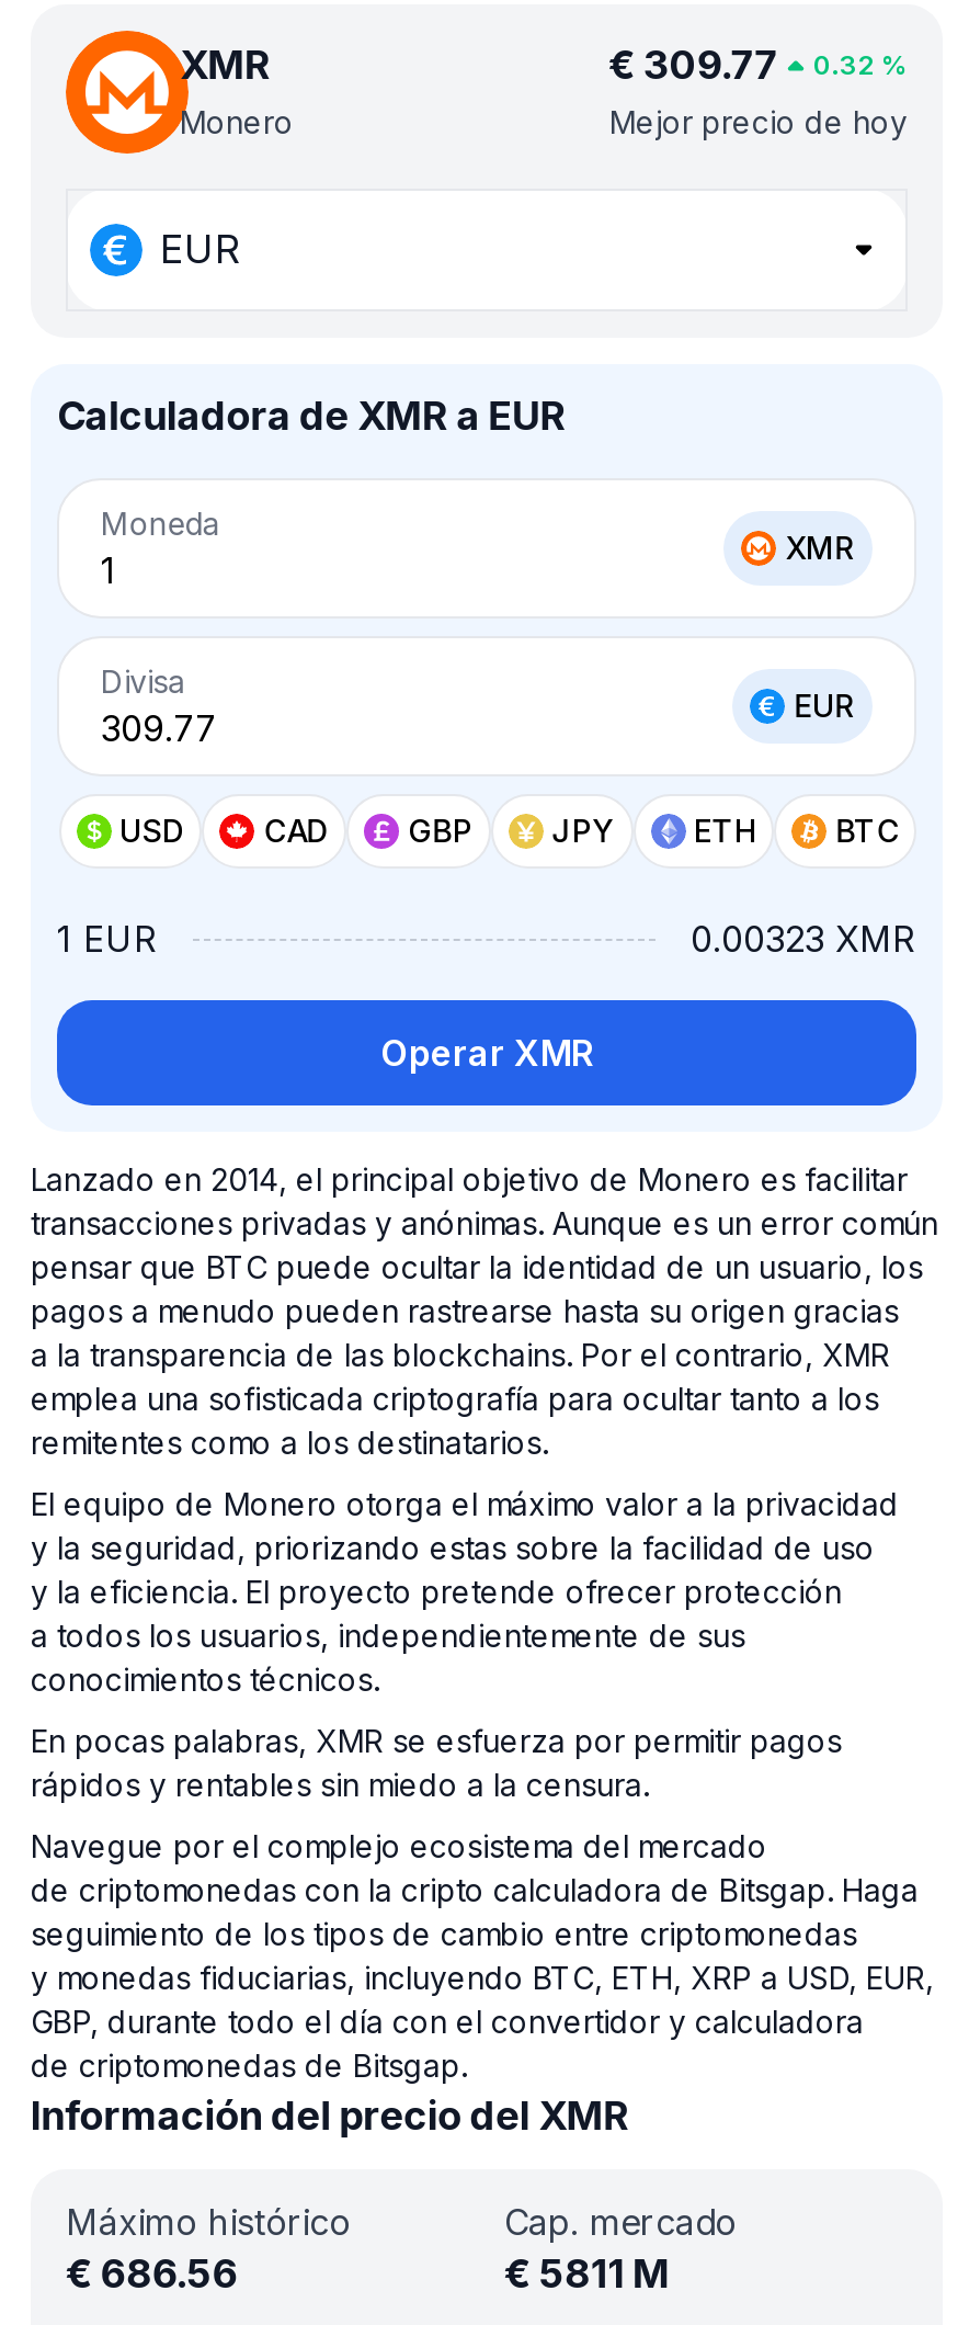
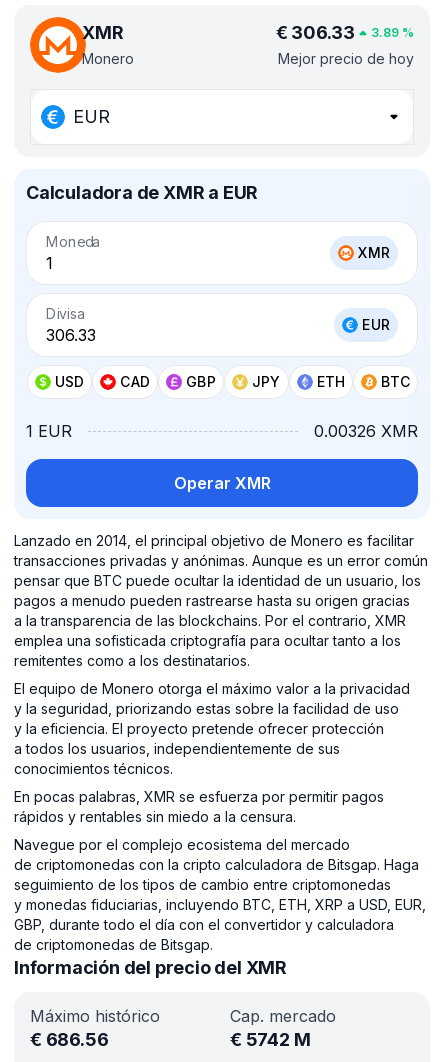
[609,42,778,88] € 309.77 -> [276,22,355,43] € 306.33
[813,48,908,81] 0.32% -> [371,25,414,40] 3.89%
[691,917,916,961] 0.00323 XMR -> [314,421,418,441] 0.00326 XMR
[504,2250,670,2296] € 5811 M -> [230,1029,310,1050] € 5742 M

